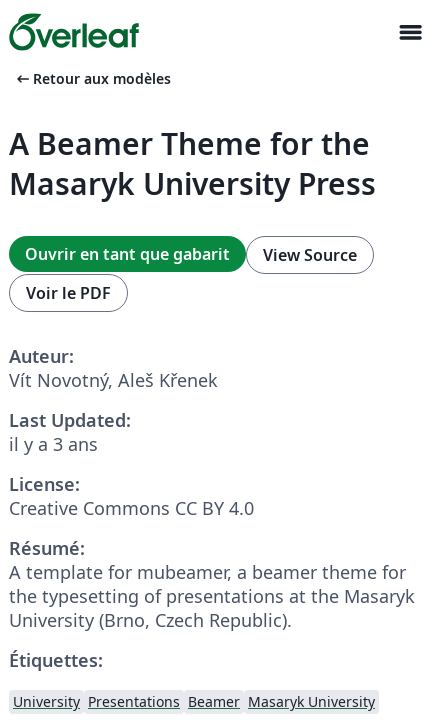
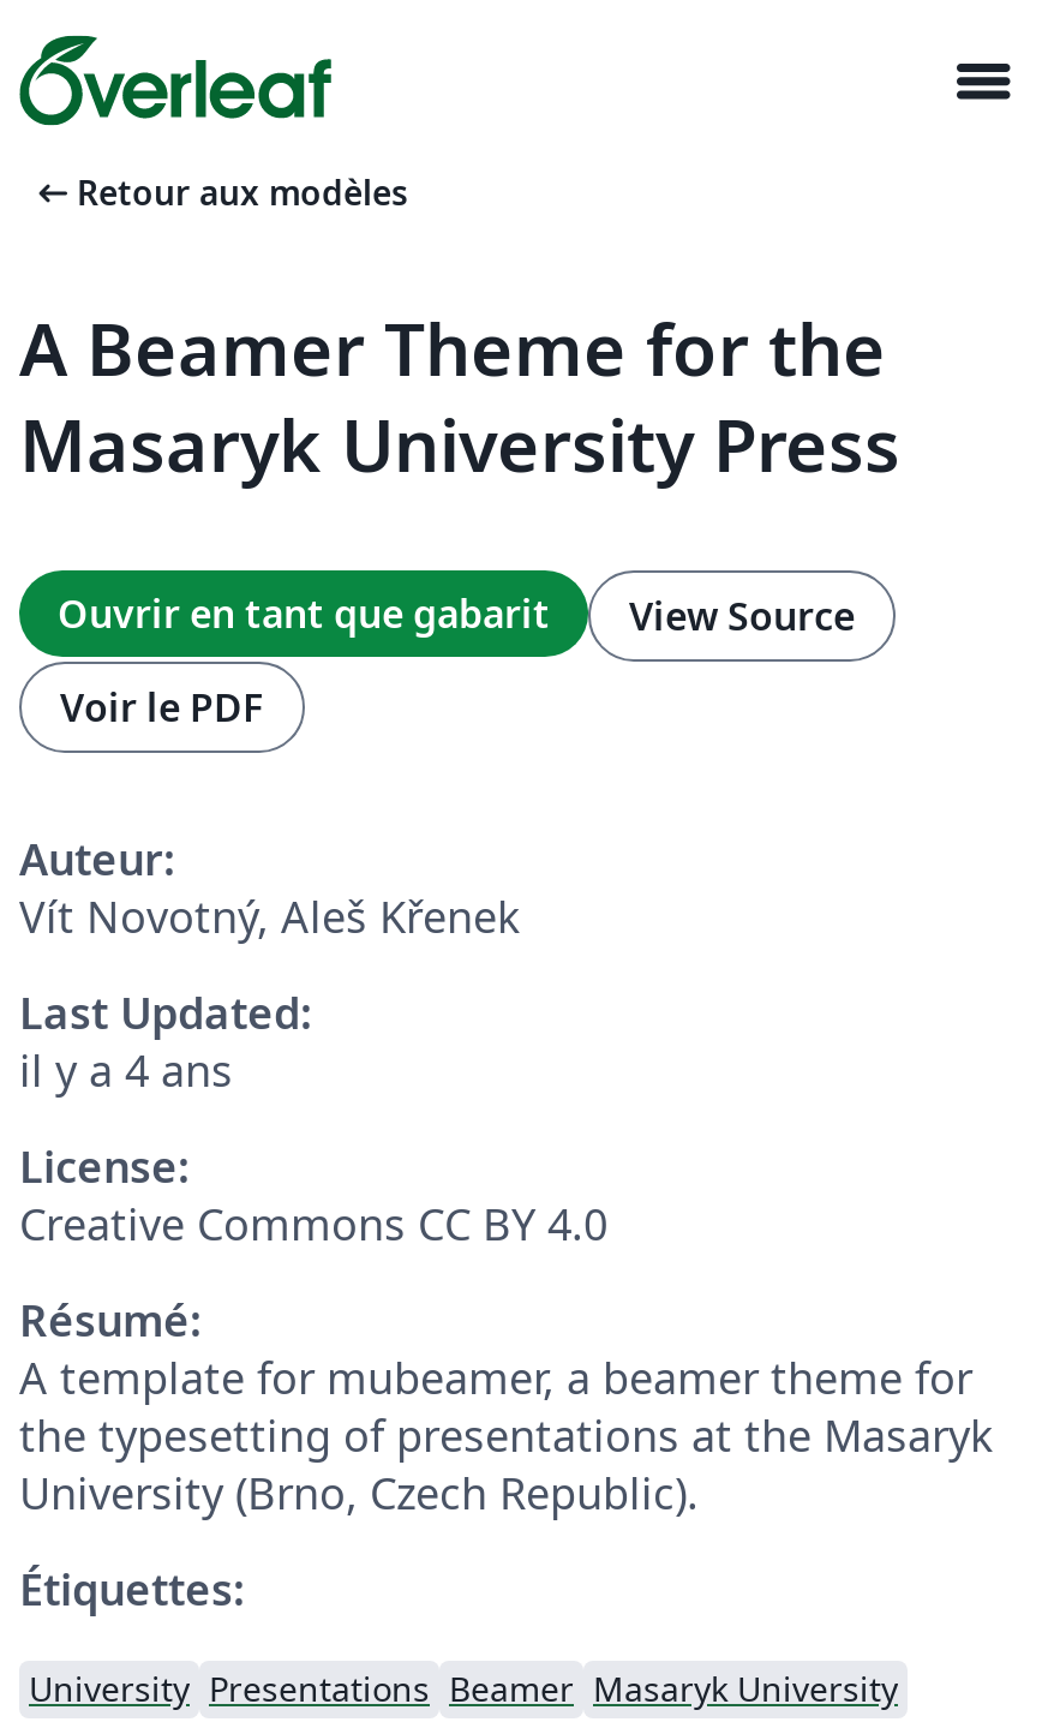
[9,432,98,456] il y a 3 ans -> [19,1040,233,1098] il y a 4 ans

